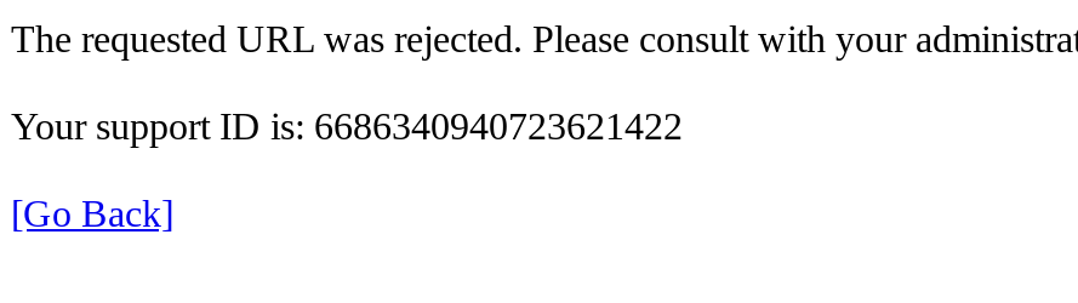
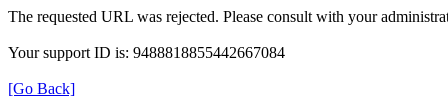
[11,105,683,147] Your support ID is: 6686340940723621422 -> [8,44,285,61] Your support ID is: 9488818855442667084

